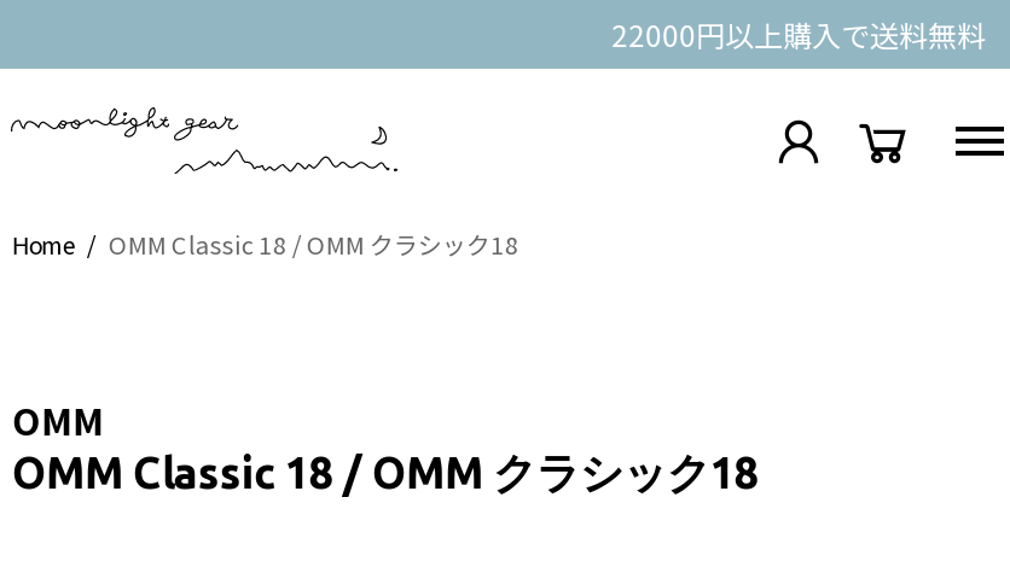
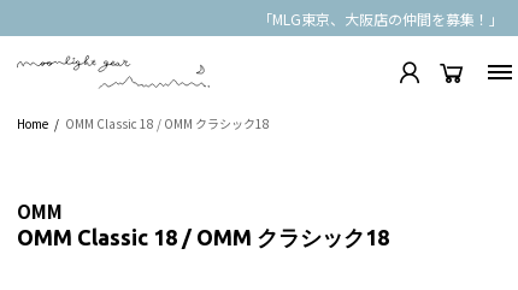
[612,12,986,53] 22000円以上購入で送料無料 -> [257,8,503,28] 「MLG東京、大阪店の仲間を募集！」

